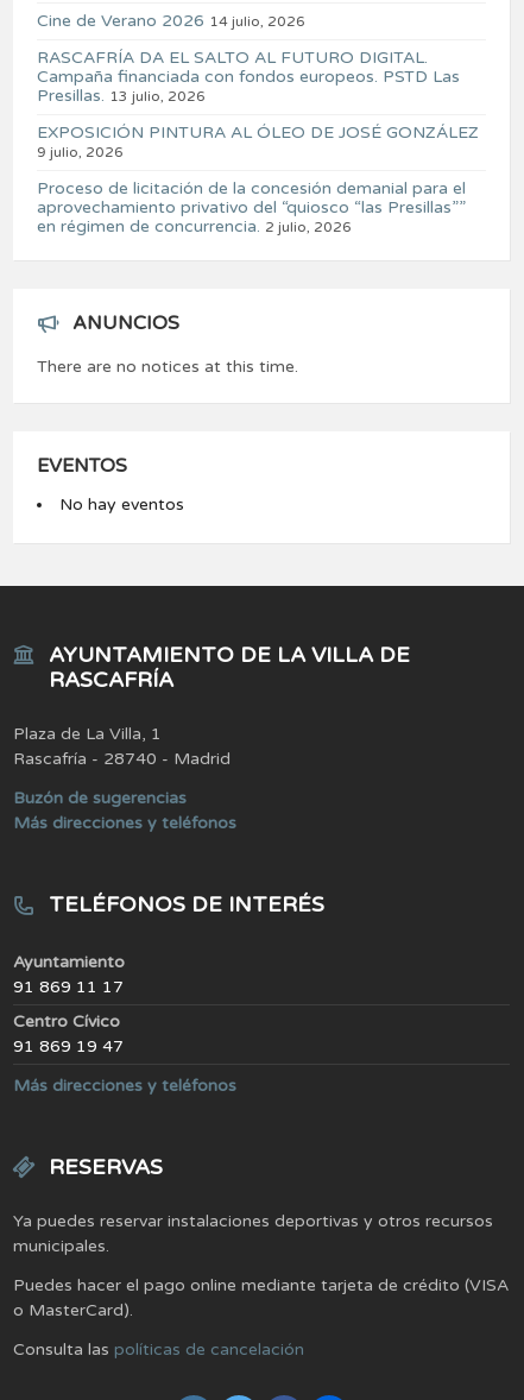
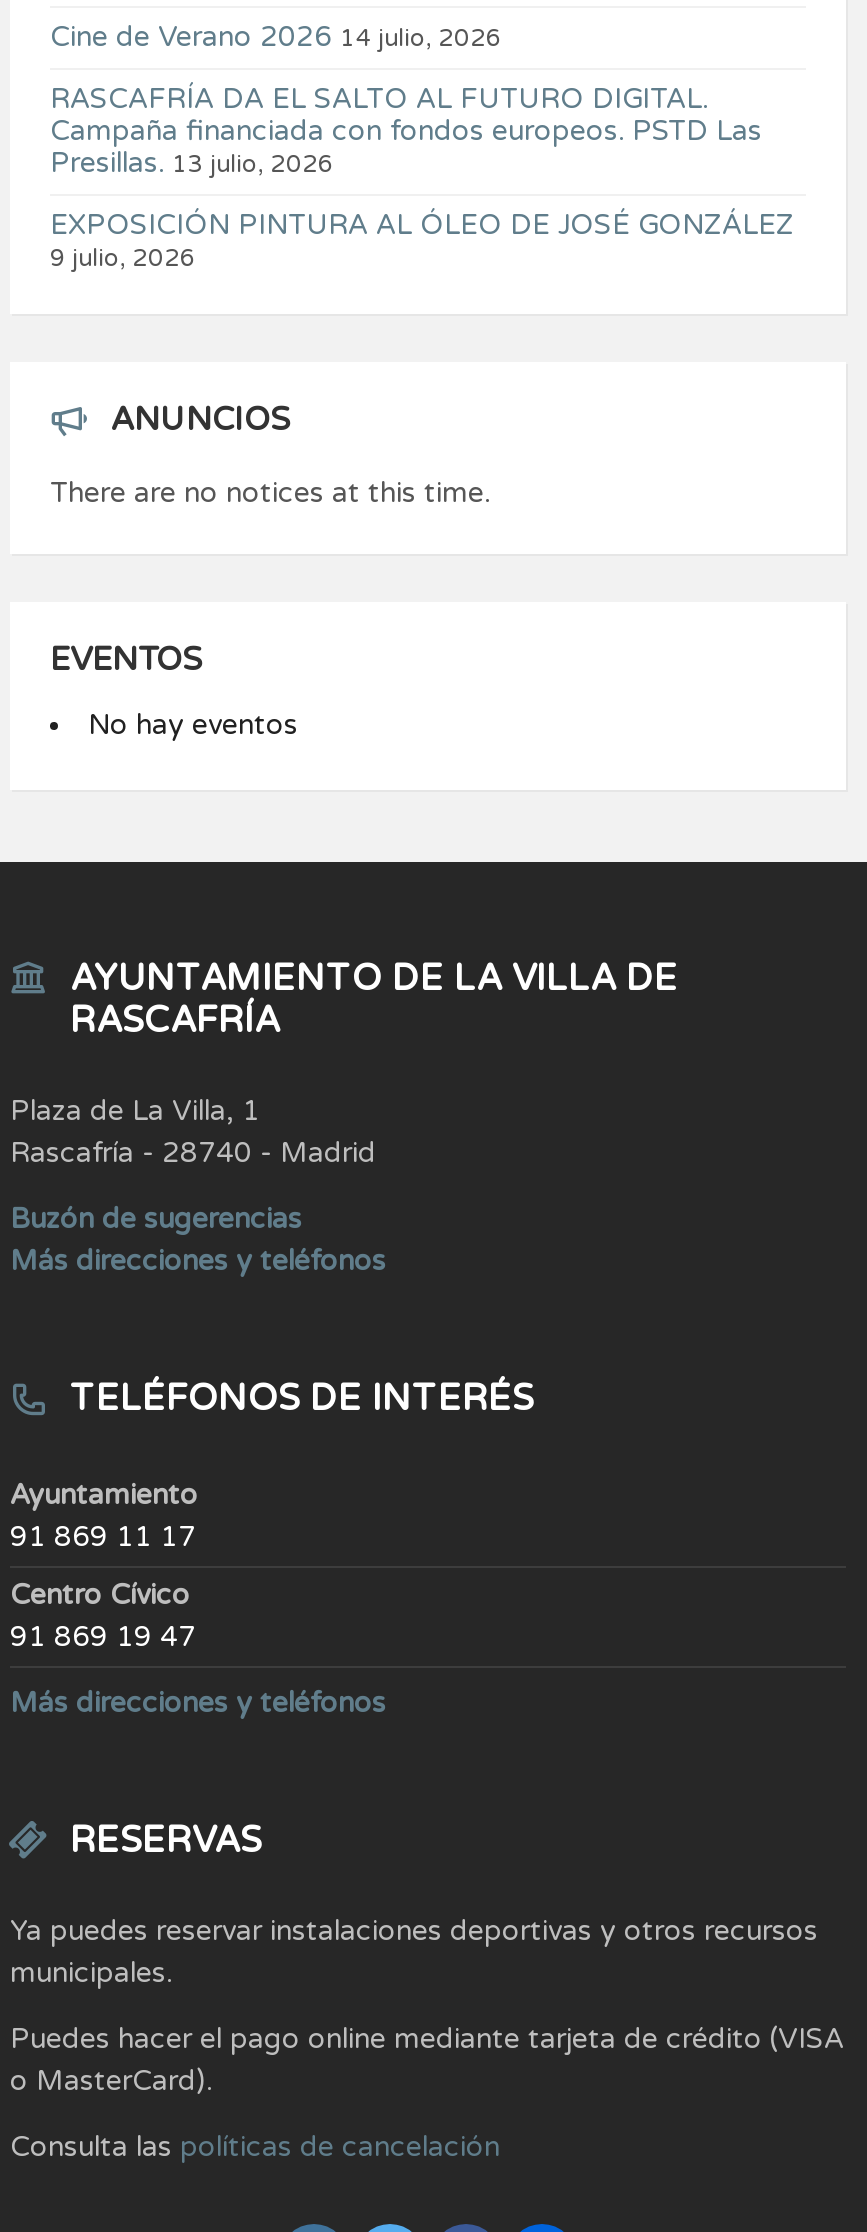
[37,179,466,237] Proceso de licitación de la concesión demanial para el | aprovechamiento privativo del “quiosco “las Presillas”” | en régimen de concurrencia. 2 julio, 2026 -> none

